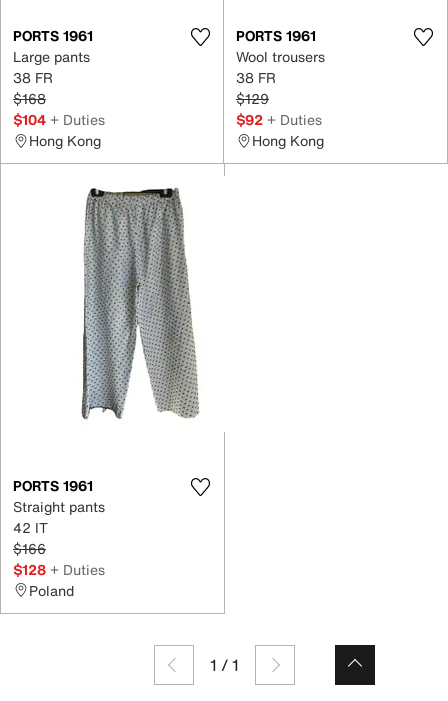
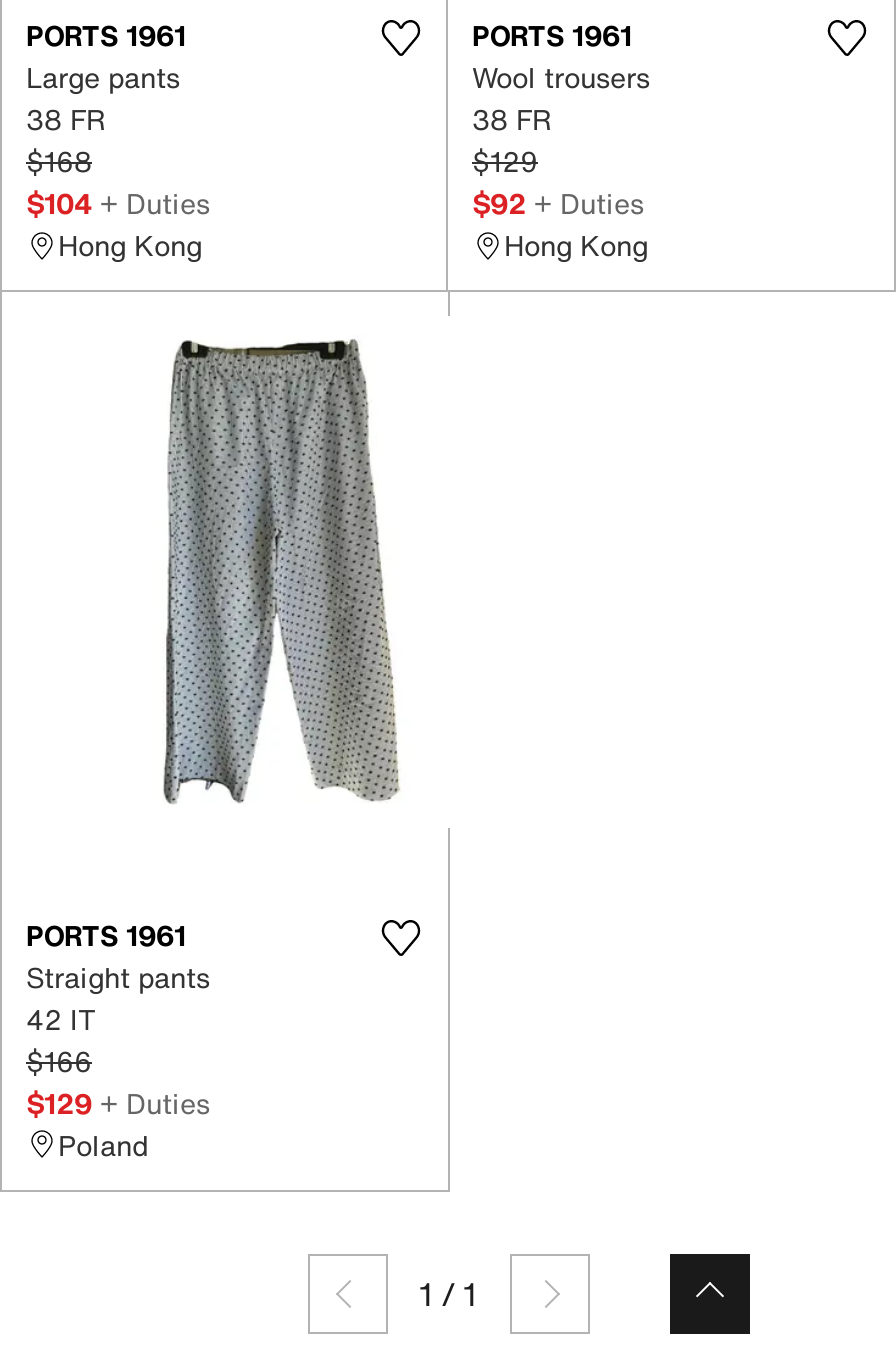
[13,558,105,579] $128 + Duties -> [26,1081,210,1123] $129 + Duties

